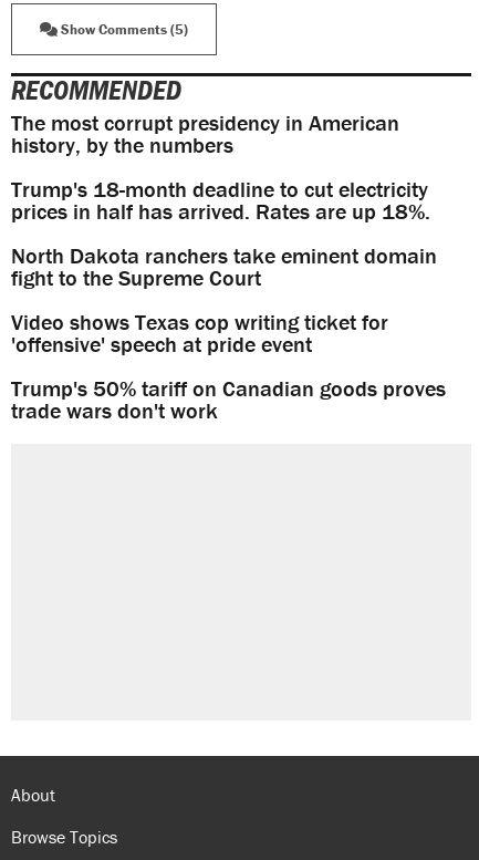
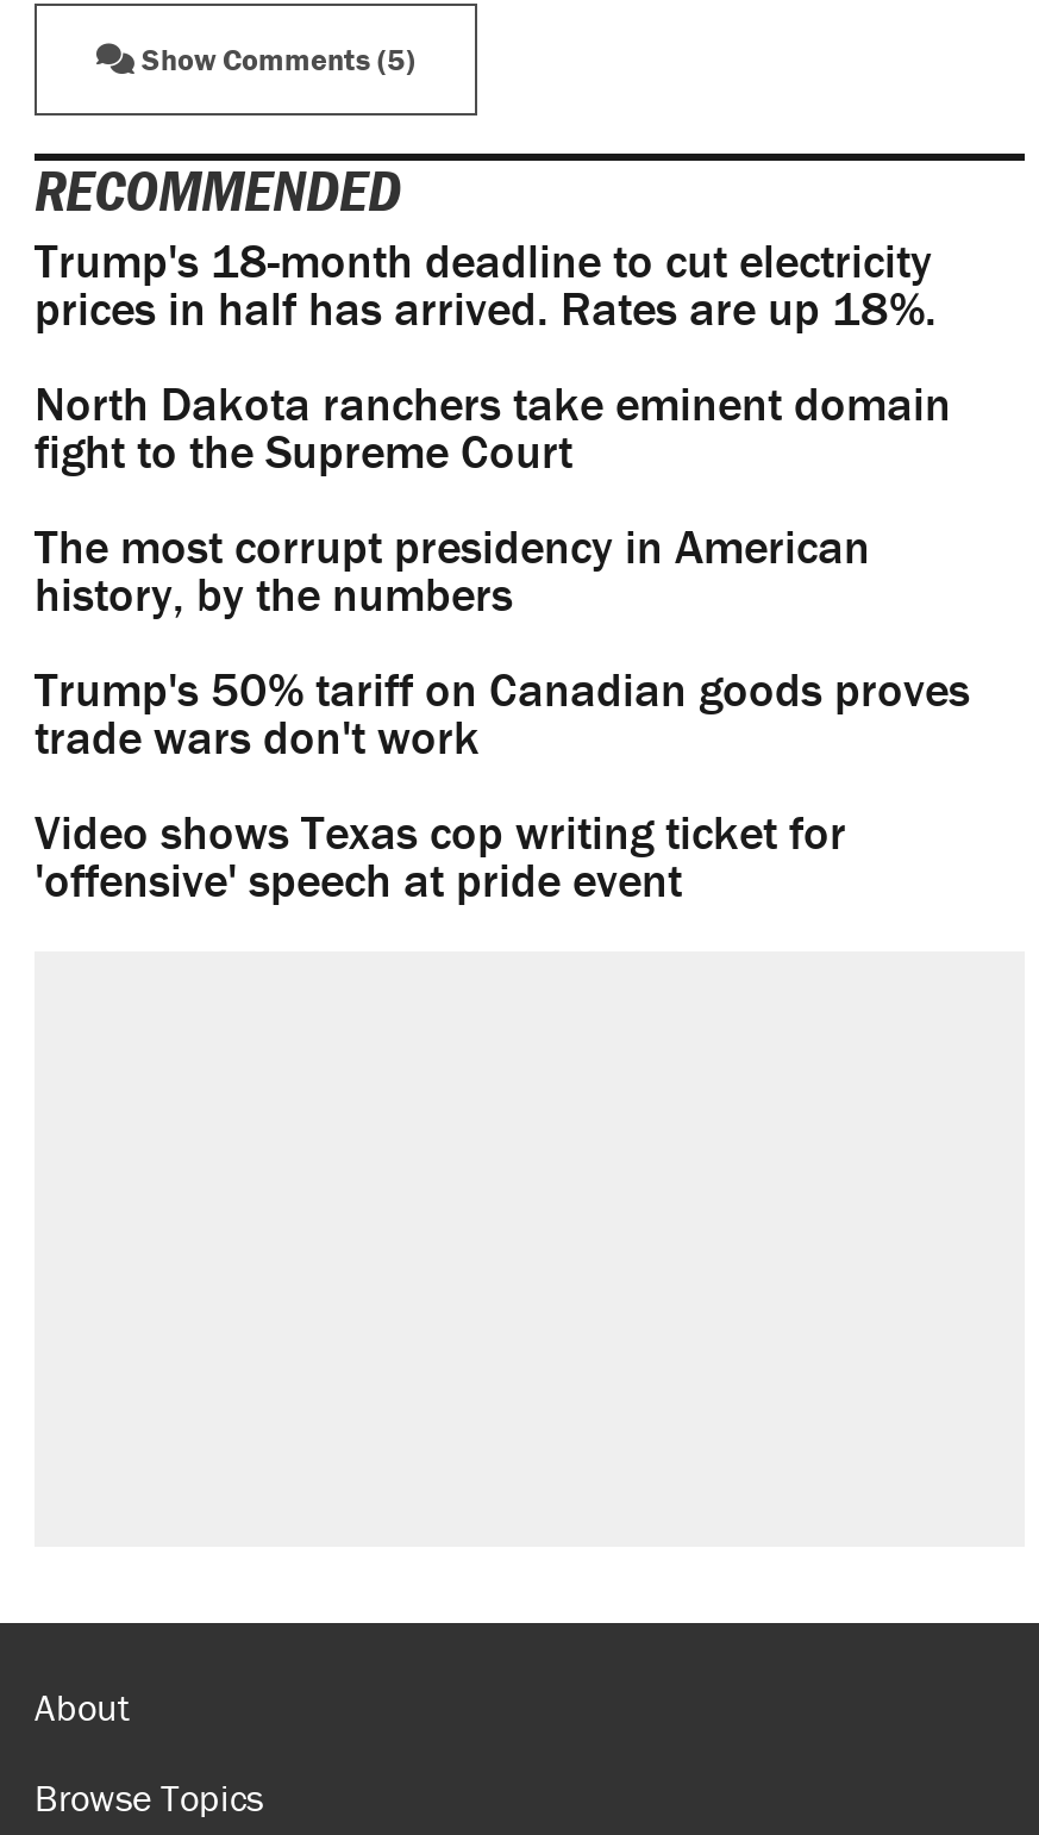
moved [11,109,399,158] -> [35,516,870,623]: The most corrupt presidency in American | history, by the numbers
moved [11,175,437,291] -> [35,230,951,480]: Trump's 18-month deadline to cut electricity | prices in half has arrived. Rates are up 18%. | North Dakota ranchers take eminent domain | fight to the Supreme Court
moved [11,308,388,358] -> [35,802,846,909]: Video shows Texas cop writing ticket for | 'offensive' speech at pride event
moved [11,374,446,424] -> [35,659,970,766]: Trump's 50% tariff on Canadian goods proves | trade wars don't work

